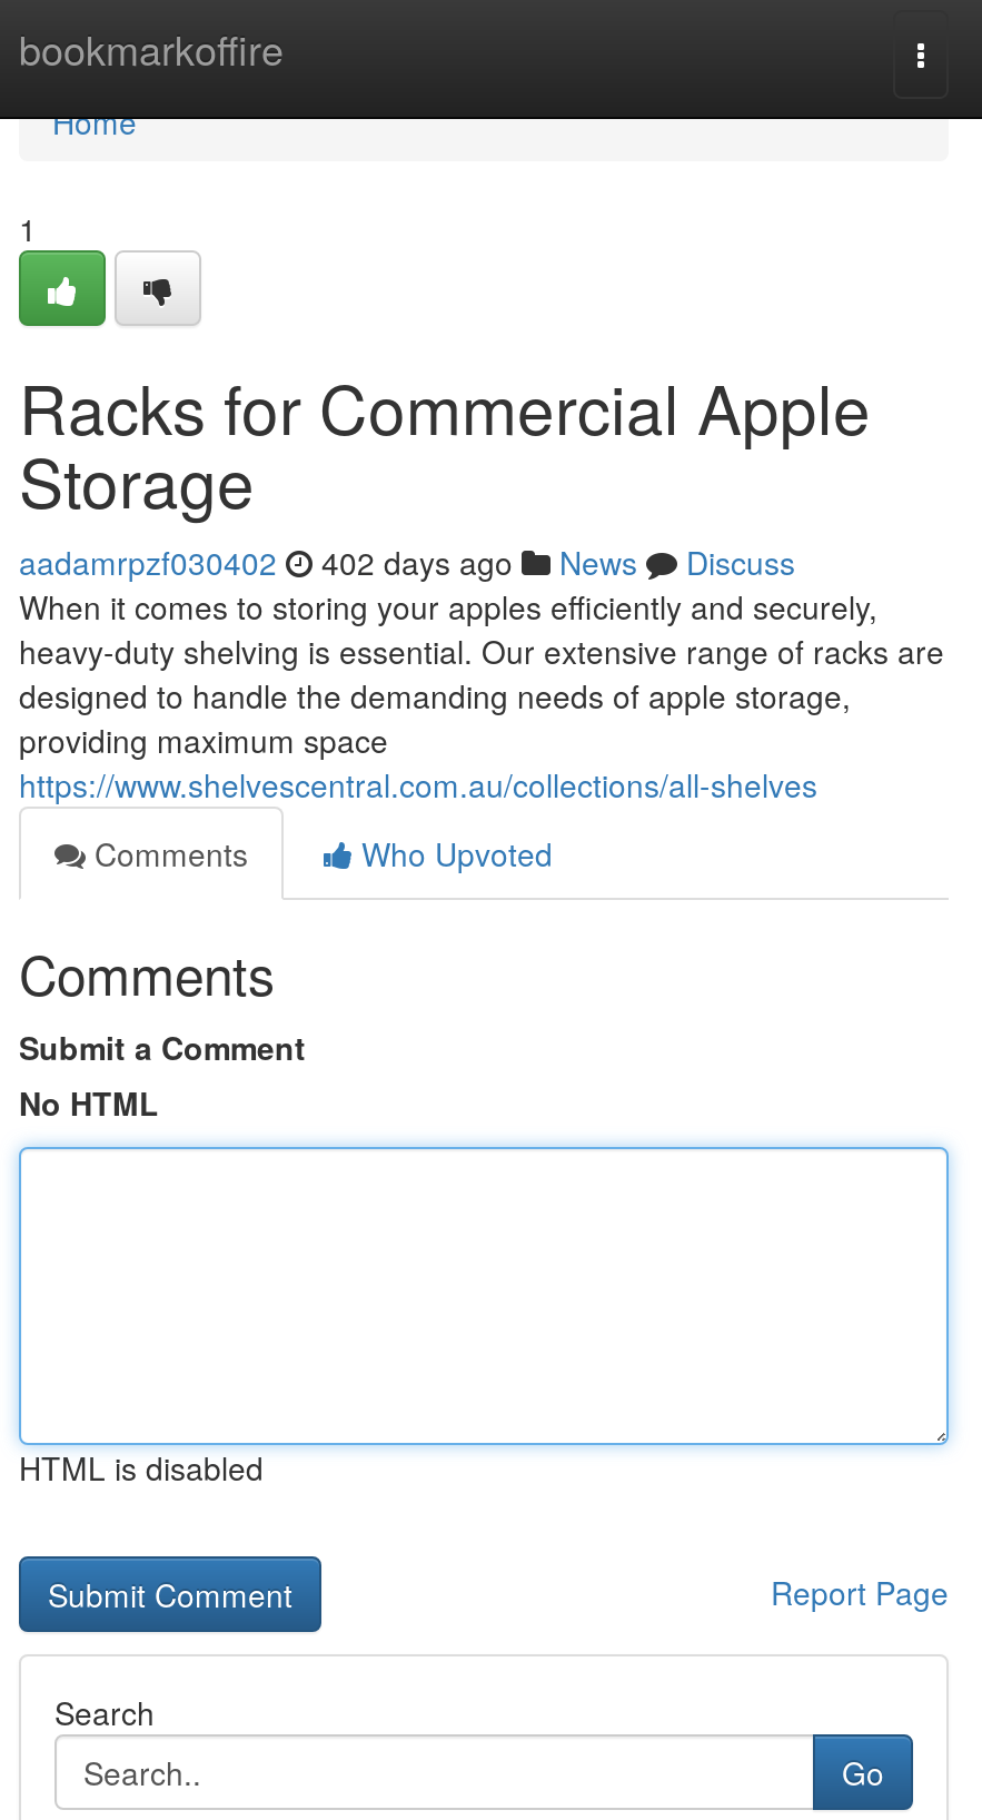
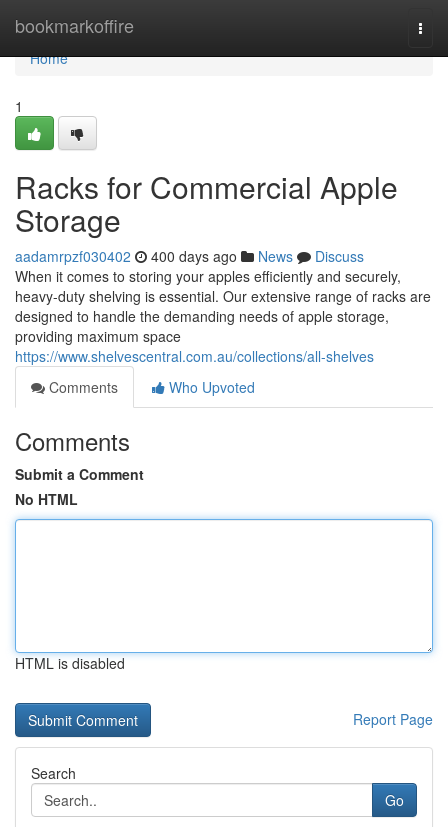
[19,540,795,584] aadamrpzf030402 402 days ago News Discuss -> [15,246,364,266] aadamrpzf030402 400 days ago News Discuss

